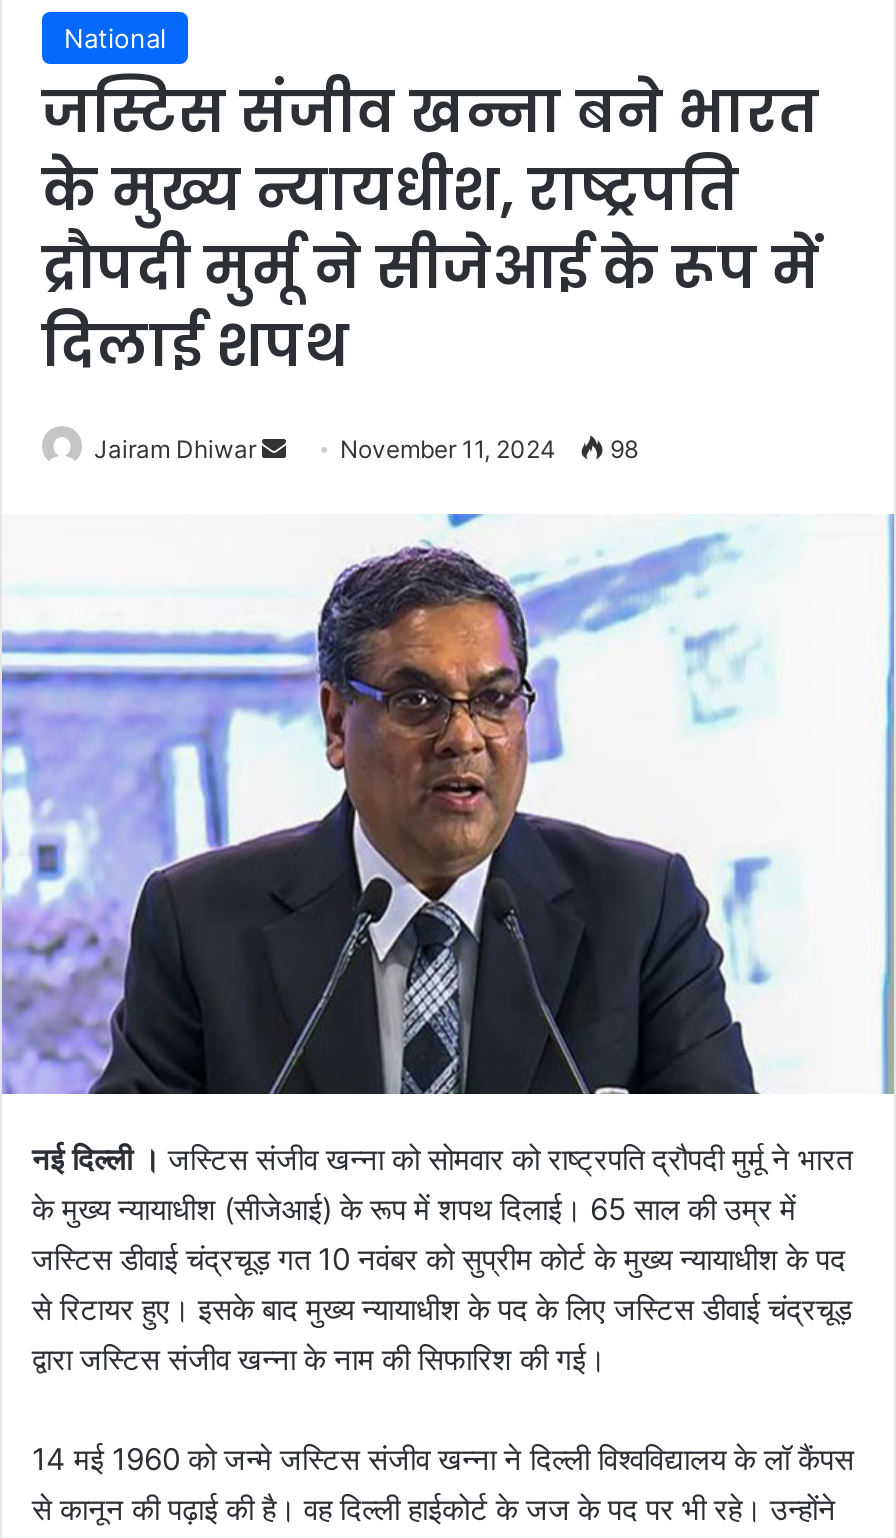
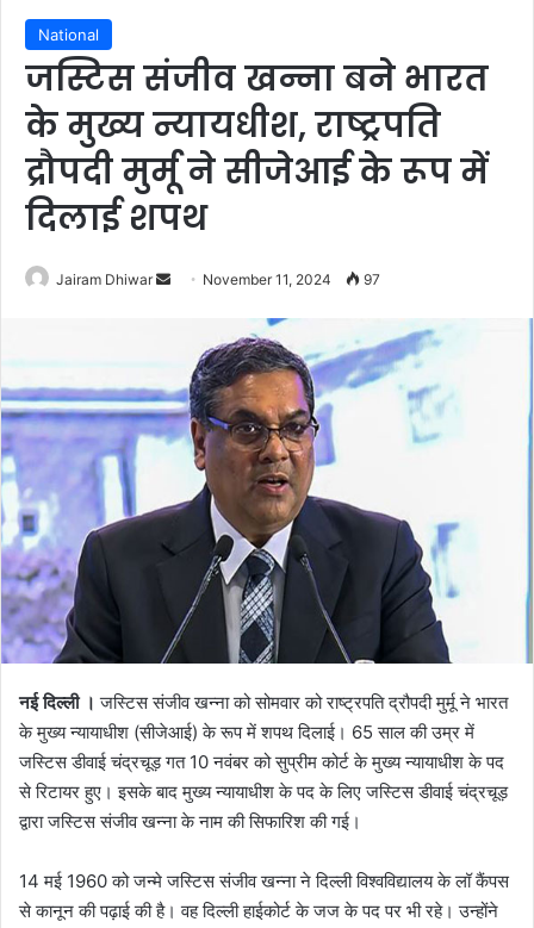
[604,434,638,464] 98 -> [360,270,380,288] 97

